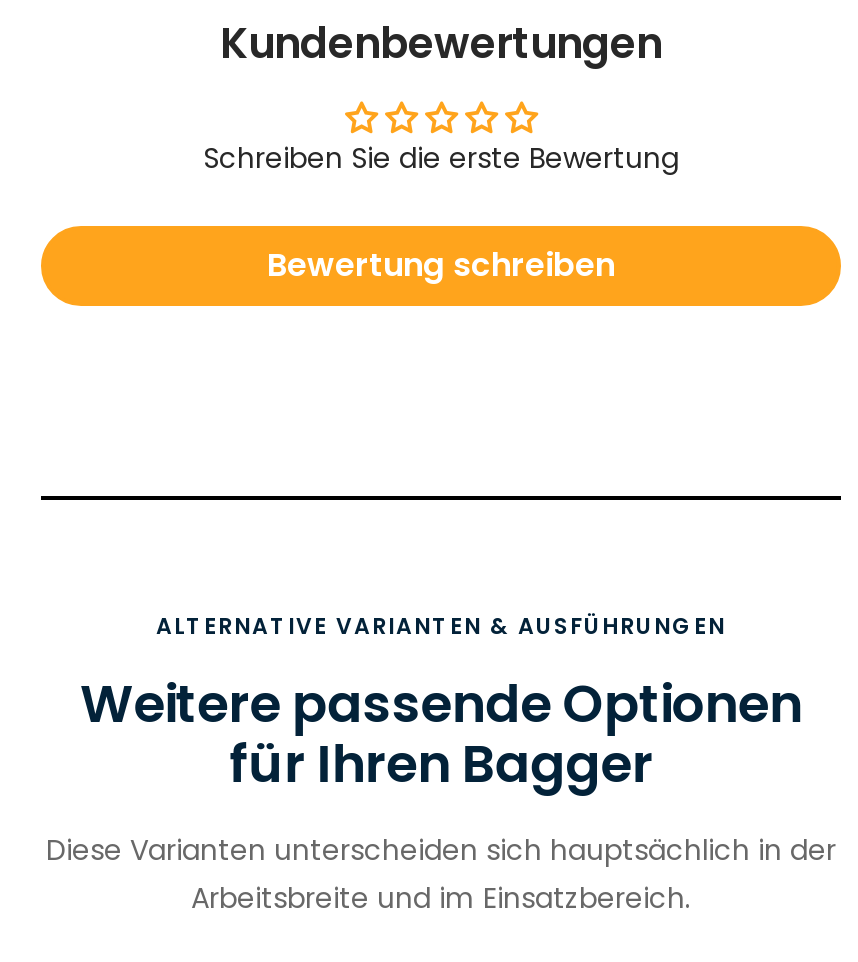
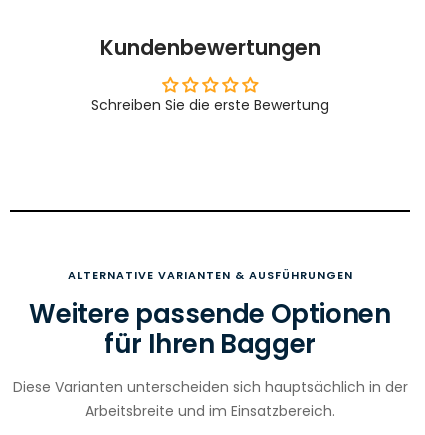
[267,243,615,289] Bewertung schreiben -> none

